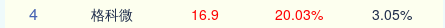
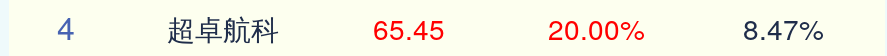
[91,4,412,24] 格科微 | 16.9 | 20.03% | 3.05% -> [167,9,823,49] 超卓航科 | 65.45 | 20.00% | 8.47%

